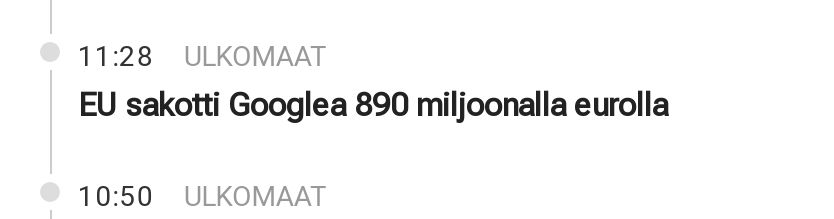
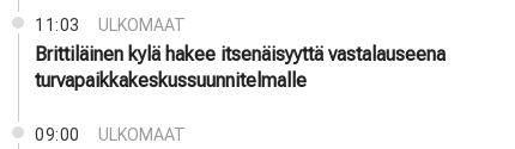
[78,39,330,71] 11:28 ULKOMAAT -> [35,15,185,35] 11:03 ULKOMAAT
[78,85,668,123] EU sakotti Googlea 890 miljoonalla eurolla -> [35,43,446,92] Brittiläinen kylä hakee itsenäisyyttä vastalauseena | turvapaikkakeskussuunnitelmalle
[78,179,330,211] 10:50 ULKOMAAT -> [35,125,185,144] 09:00 ULKOMAAT

